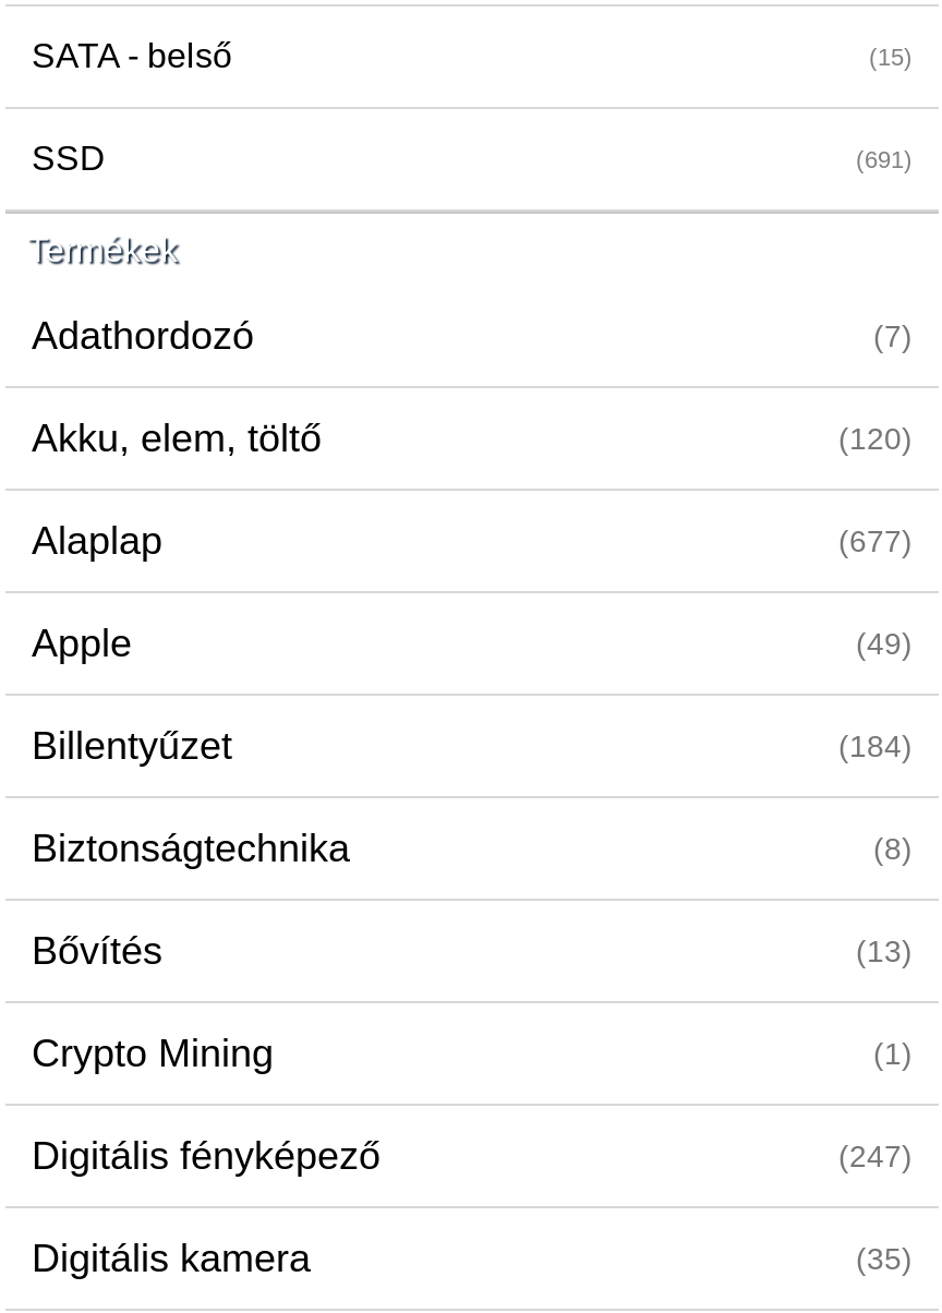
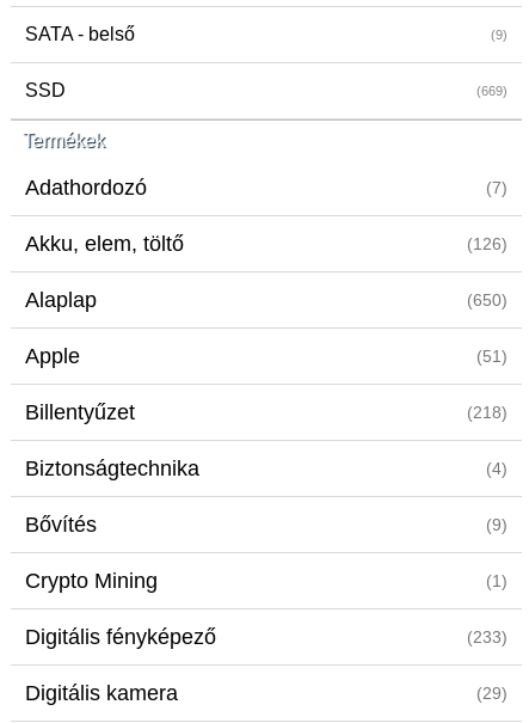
[869,44,913,70] (15) -> [491,27,508,42] (9)
[856,146,913,172] (691) -> [476,84,508,98] (669)
[838,421,913,456] (120) -> [467,234,508,253] (126)
[838,523,913,558] (677) -> [467,290,508,310] (650)
[856,626,913,661] (49) -> [476,347,508,366] (51)
[838,728,913,763] (184) -> [467,403,508,422] (218)
[873,831,913,866] (8) -> [486,459,508,478] (4)
[856,933,913,968] (13) -> [486,515,508,534] (9)
[838,1139,913,1173] (247) -> [467,627,508,647] (233)
[856,1241,913,1276] (35) -> [476,684,508,703] (29)

